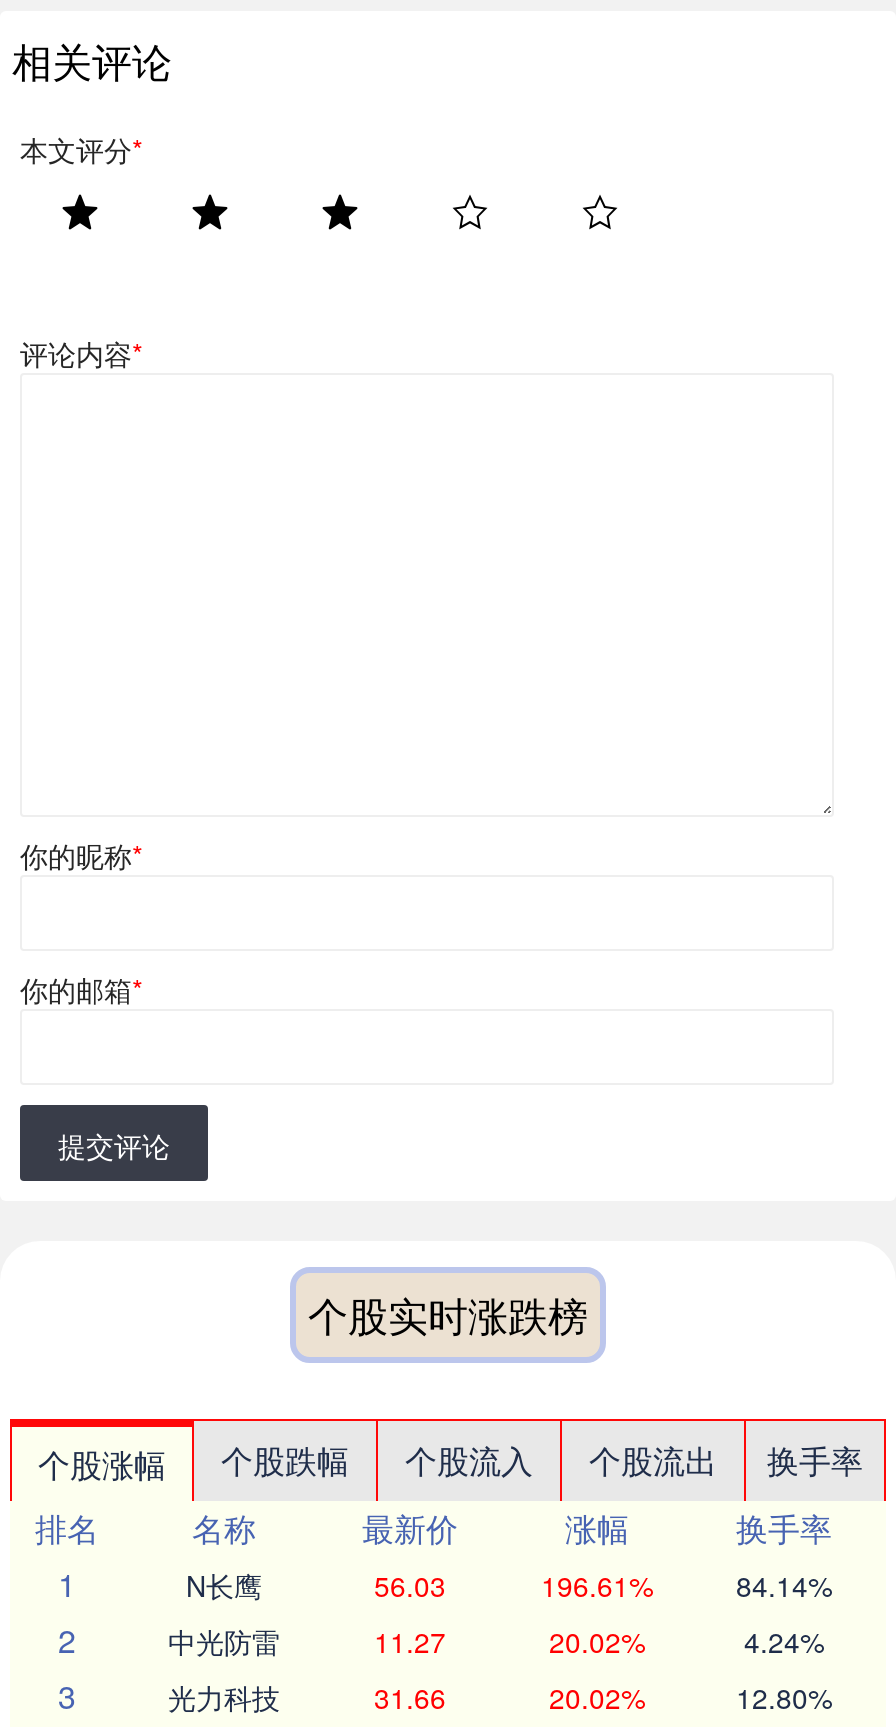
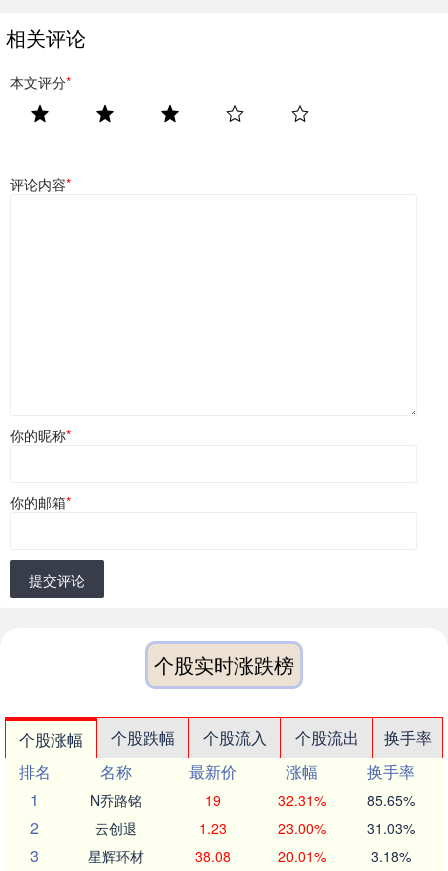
[186,1565,832,1605] N长鹰 | 56.03 | 196.61% | 84.14% -> [90,790,414,810] N乔路铭 | 19 | 32.31% | 85.65%
[168,1621,824,1661] 中光防雷 | 11.27 | 20.02% | 4.24% -> [95,818,414,838] 云创退 | 1.23 | 23.00% | 31.03%
[168,1677,832,1717] 光力科技 | 31.66 | 20.02% | 12.80% -> [88,846,410,866] 星辉环材 | 38.08 | 20.01% | 3.18%

